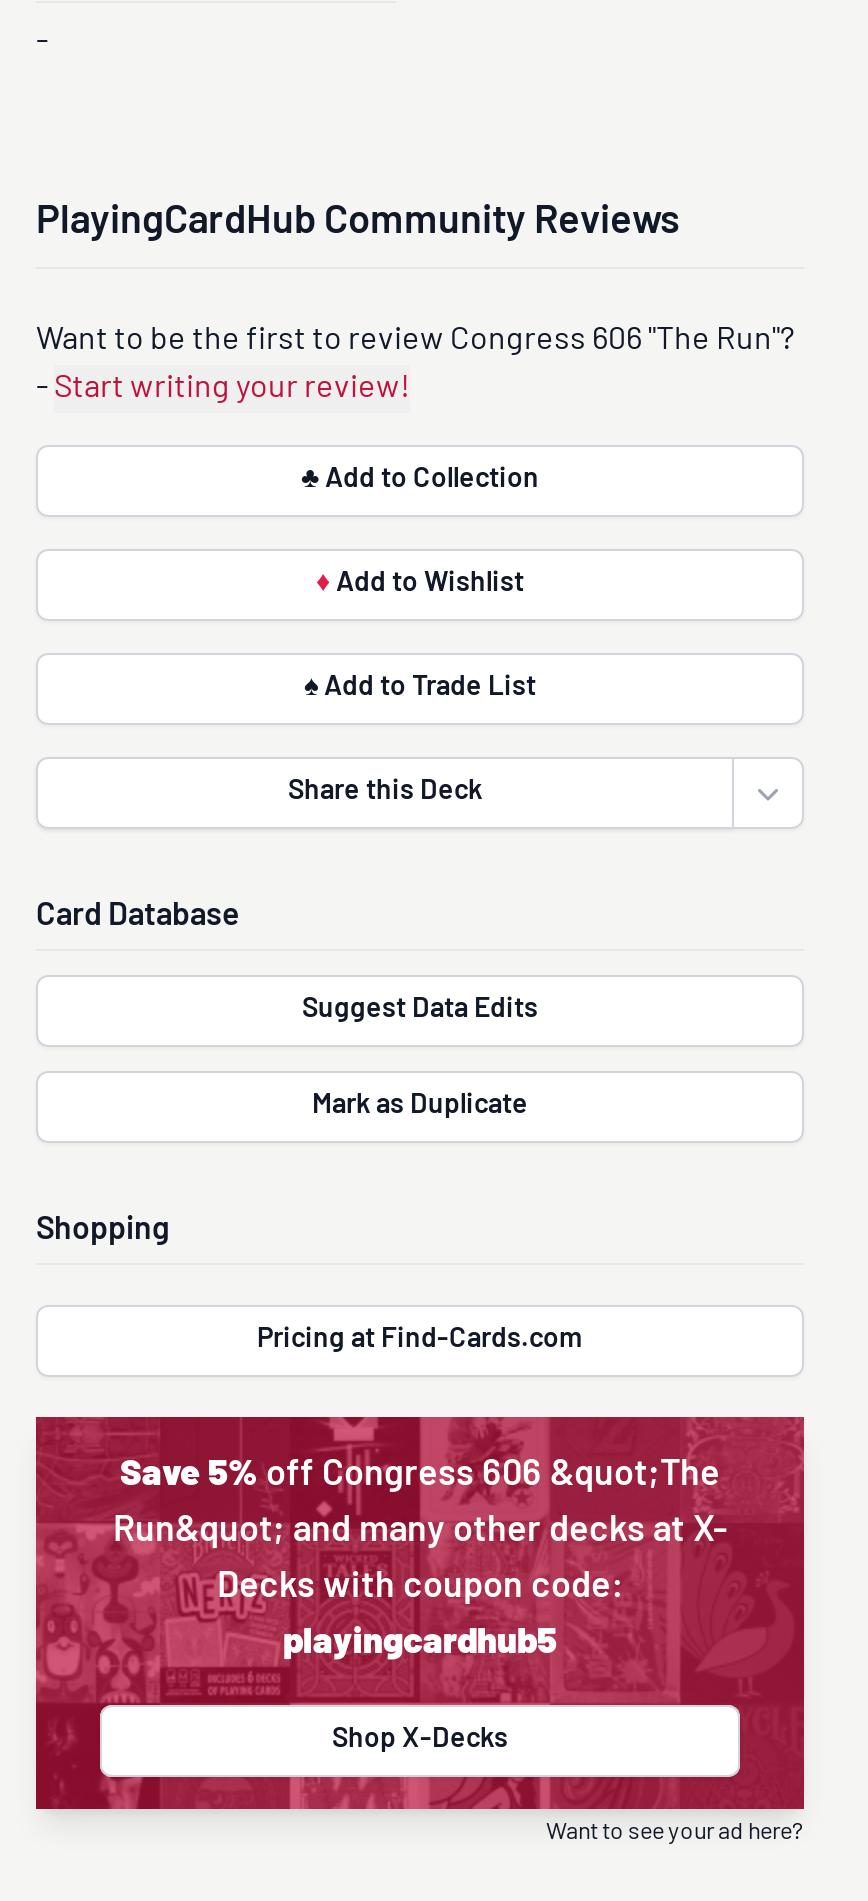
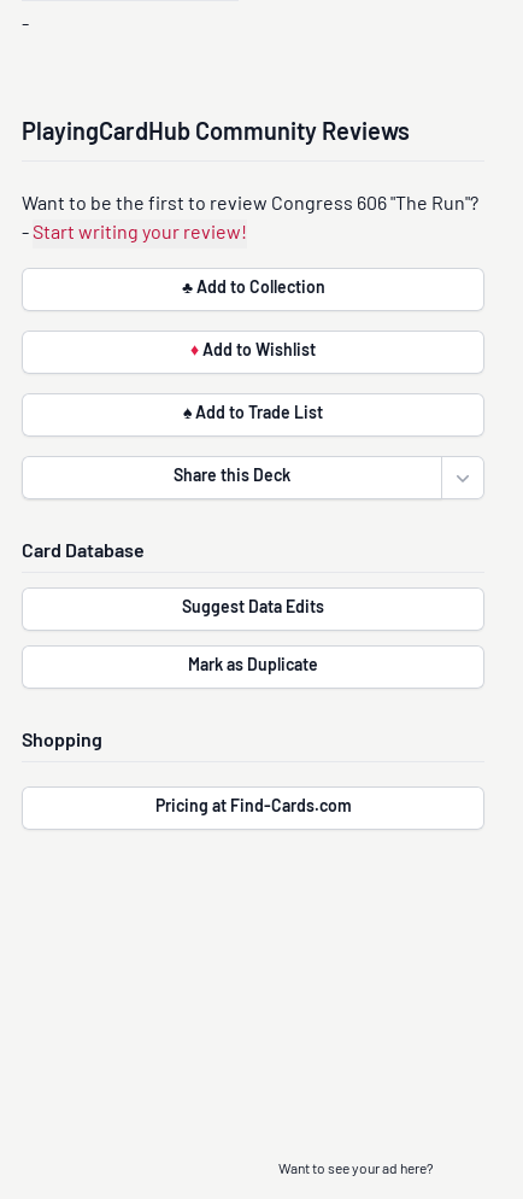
[34,1414,806,1814] [image] | Save 5% off Congress 606 &quot;The | Run&quot; and many other decks at X- | Decks with coupon code: | playingcardhub5 | Shop X-Decks -> none

